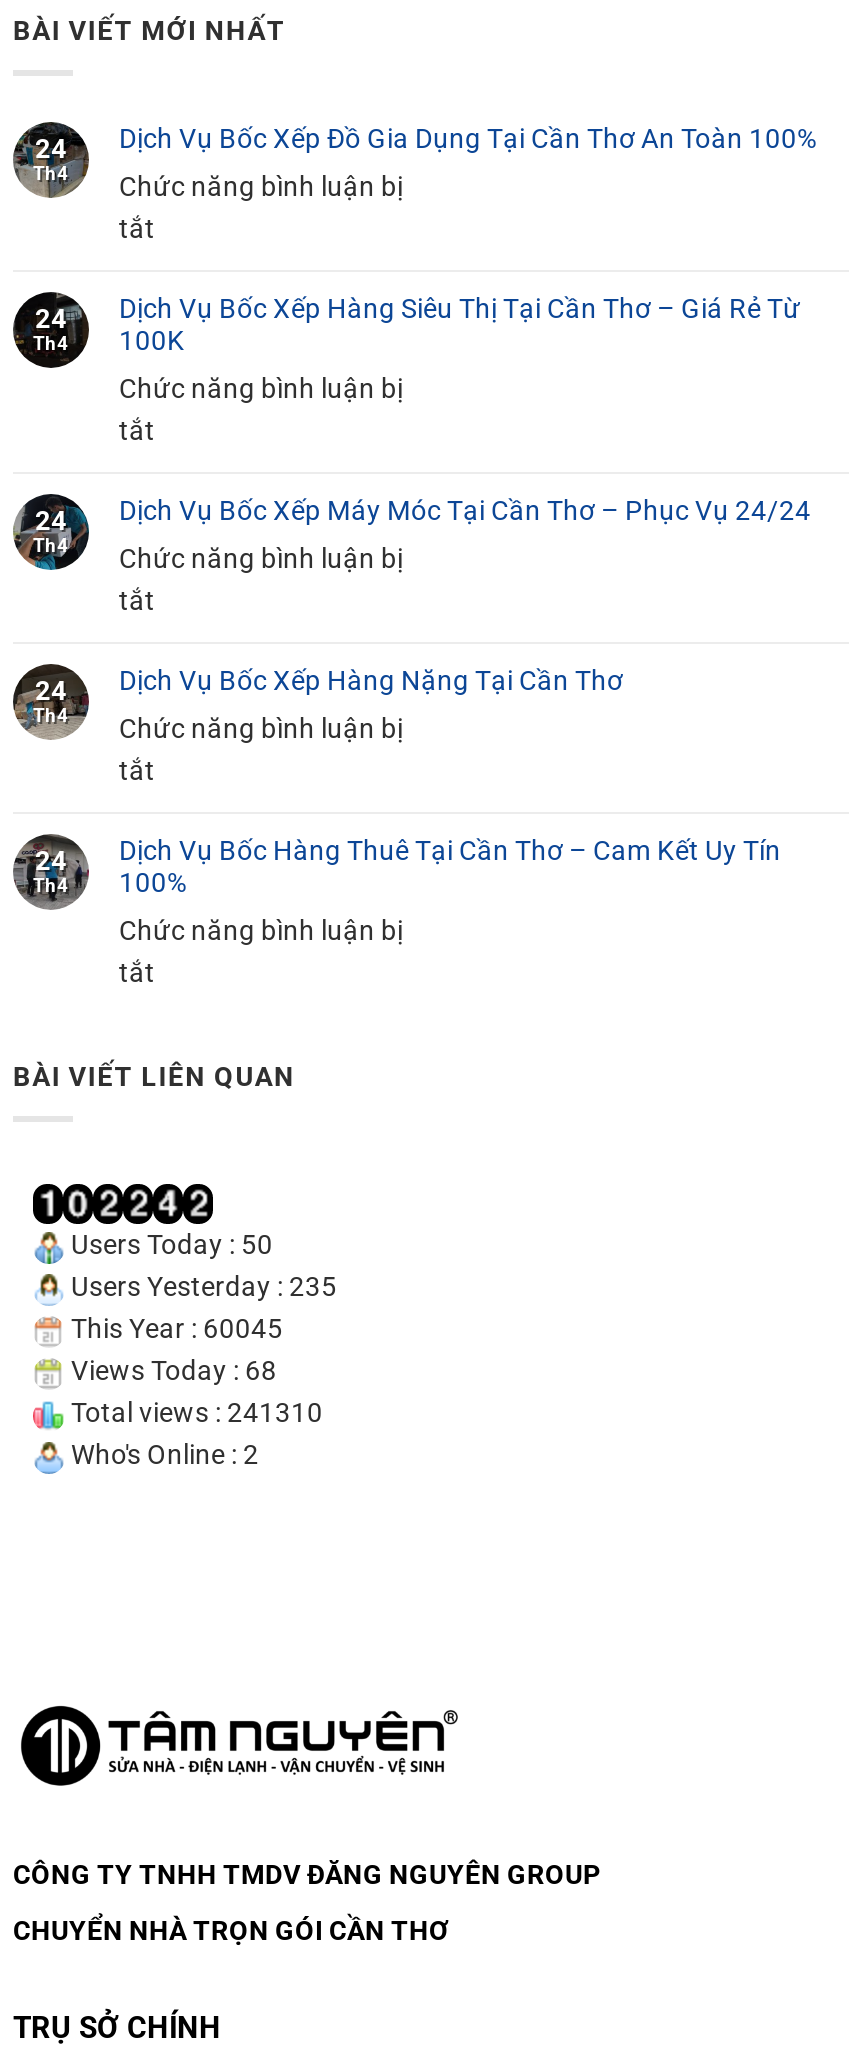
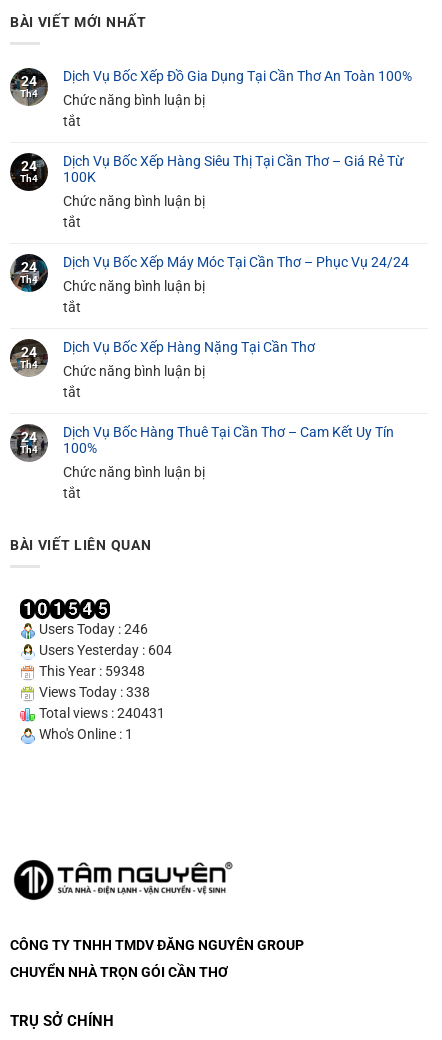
[65,1229,273,1261] Users Today : 50 -> [36,621,148,637] Users Today : 246
[65,1271,337,1303] Users Yesterday : 235 -> [36,642,172,658] Users Yesterday : 604
[65,1313,283,1345] This Year : 60045 -> [36,663,145,679] This Year : 59348
[65,1355,277,1387] Views Today : 68 -> [36,684,150,700] Views Today : 338
[65,1397,323,1429] Total views : 241310 -> [36,705,165,721] Total views : 240431
[65,1439,259,1471] Who's Online : 2 -> [36,726,133,742] Who's Online : 1

